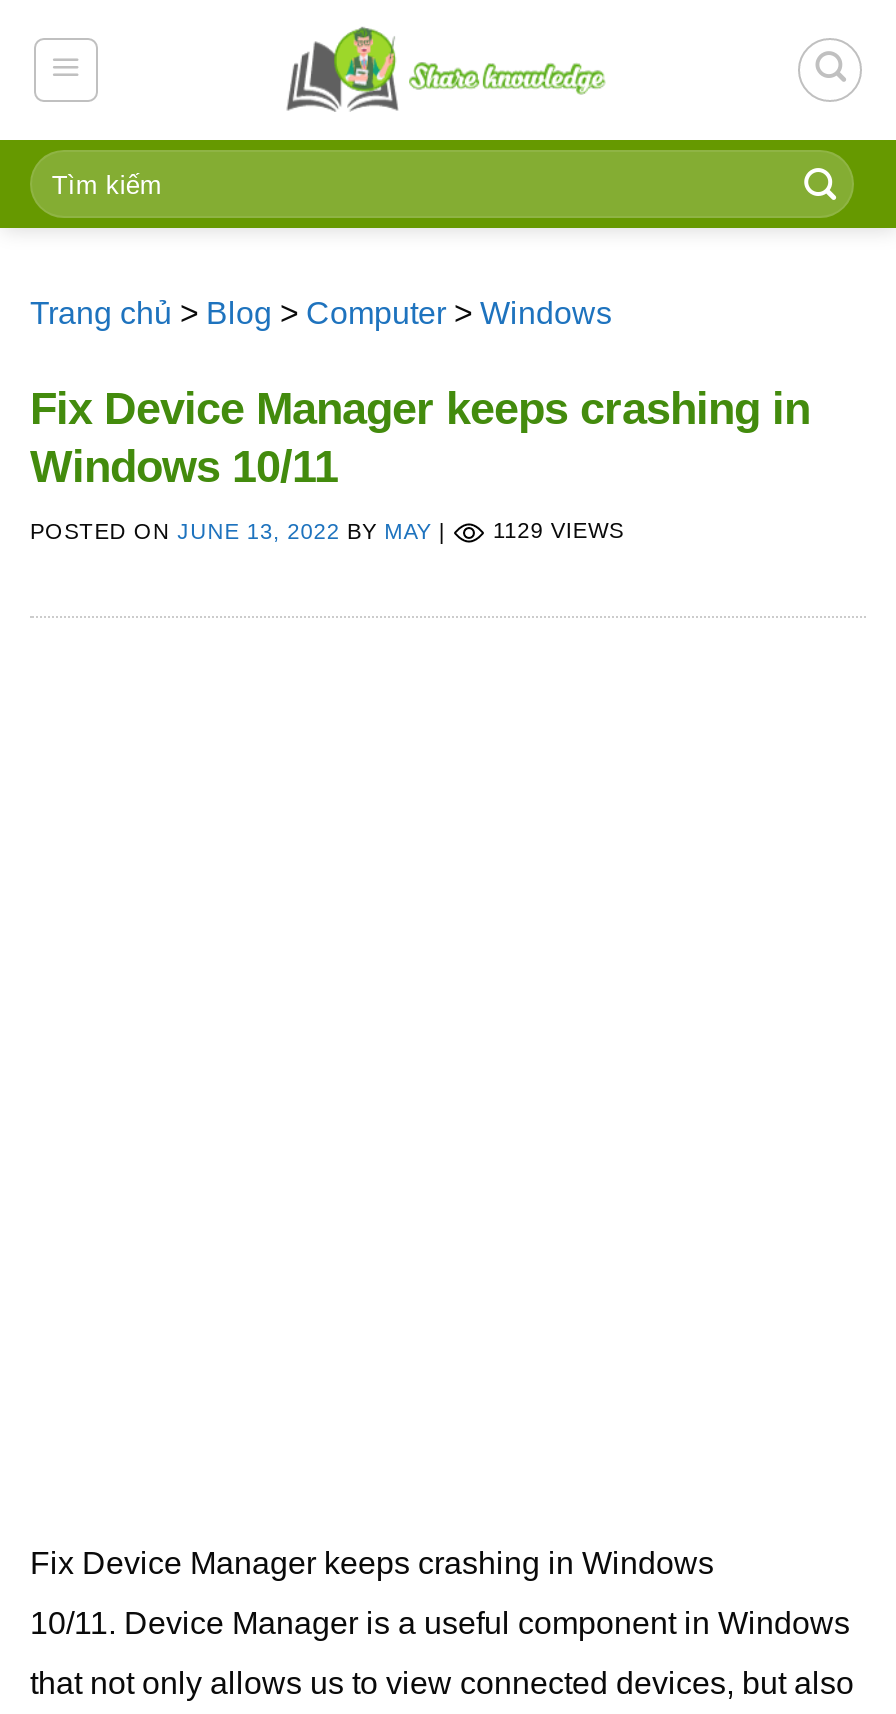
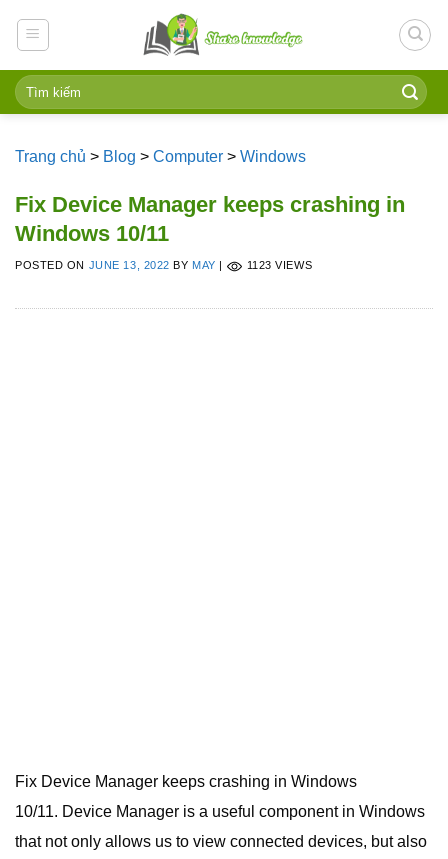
[493,519,624,543] 1129 VIEWS -> [246,259,312,271] 1123 VIEWS

